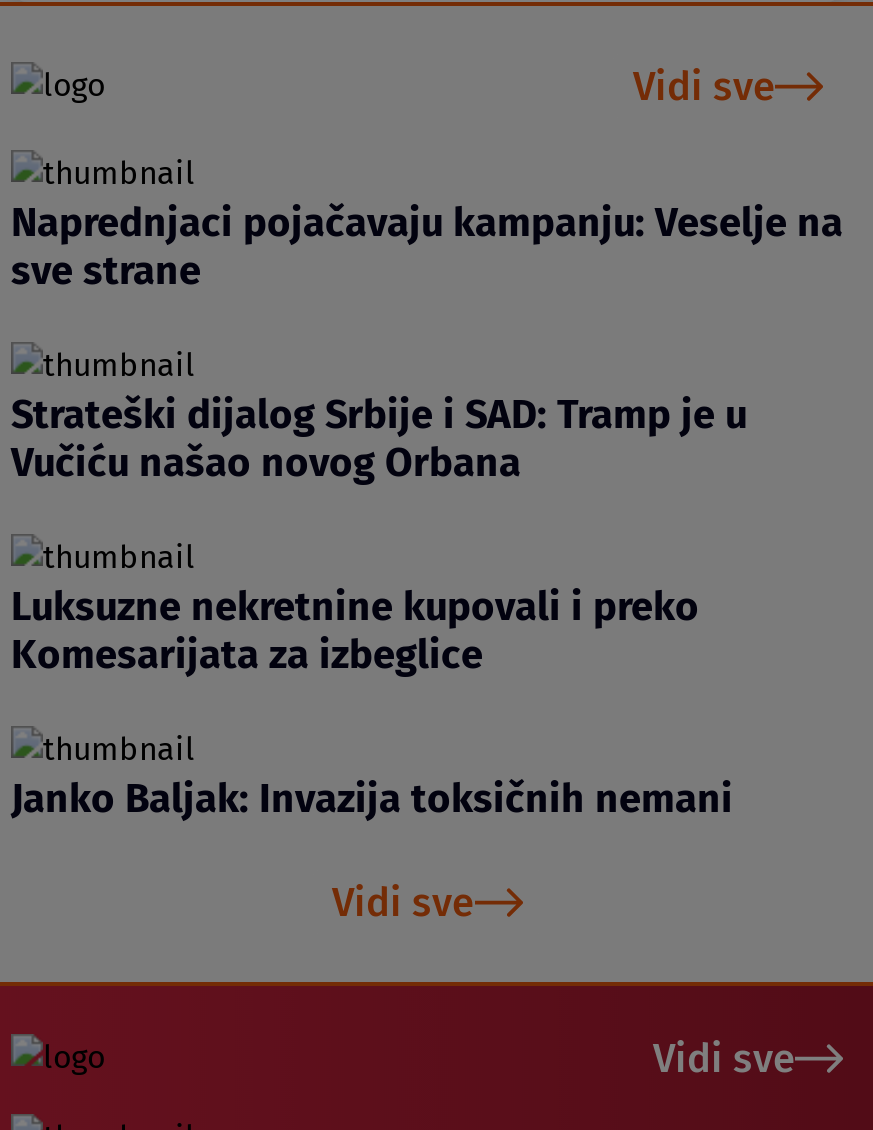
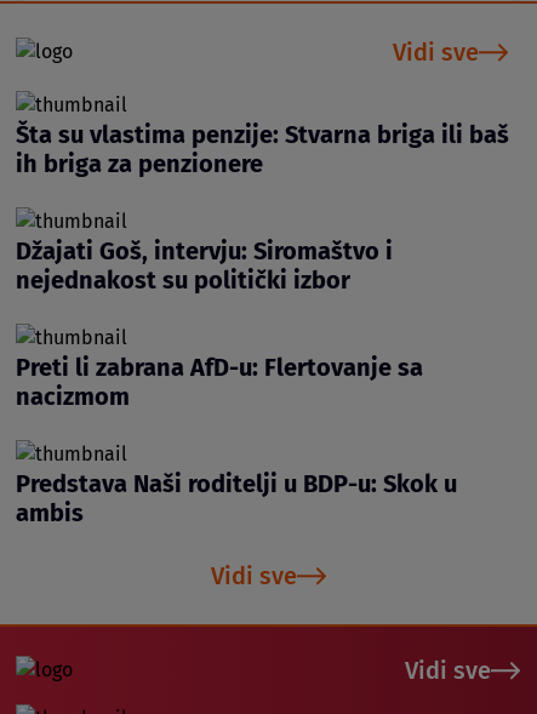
[11,198,843,294] Naprednjaci pojačavaju kampanju: Veselje na | sve strane -> [16,120,509,178] Šta su vlastima penzije: Stvarna briga ili baš | ih briga za penzionere
[11,390,747,486] Strateški dijalog Srbije i SAD: Tramp je u | Vučiću našao novog Orbana -> [16,236,393,295] Džajati Goš, intervju: Siromaštvo i | nejednakost su politički izbor
[11,582,699,678] Luksuzne nekretnine kupovali i preko | Komesarijata za izbeglice -> [16,353,423,411] Preti li zabrana AfD-u: Flertovanje sa | nacizmom
[11,774,733,822] Janko Baljak: Invazija toksičnih nemani -> [16,469,457,527] Predstava Naši roditelji u BDP-u: Skok u | ambis

